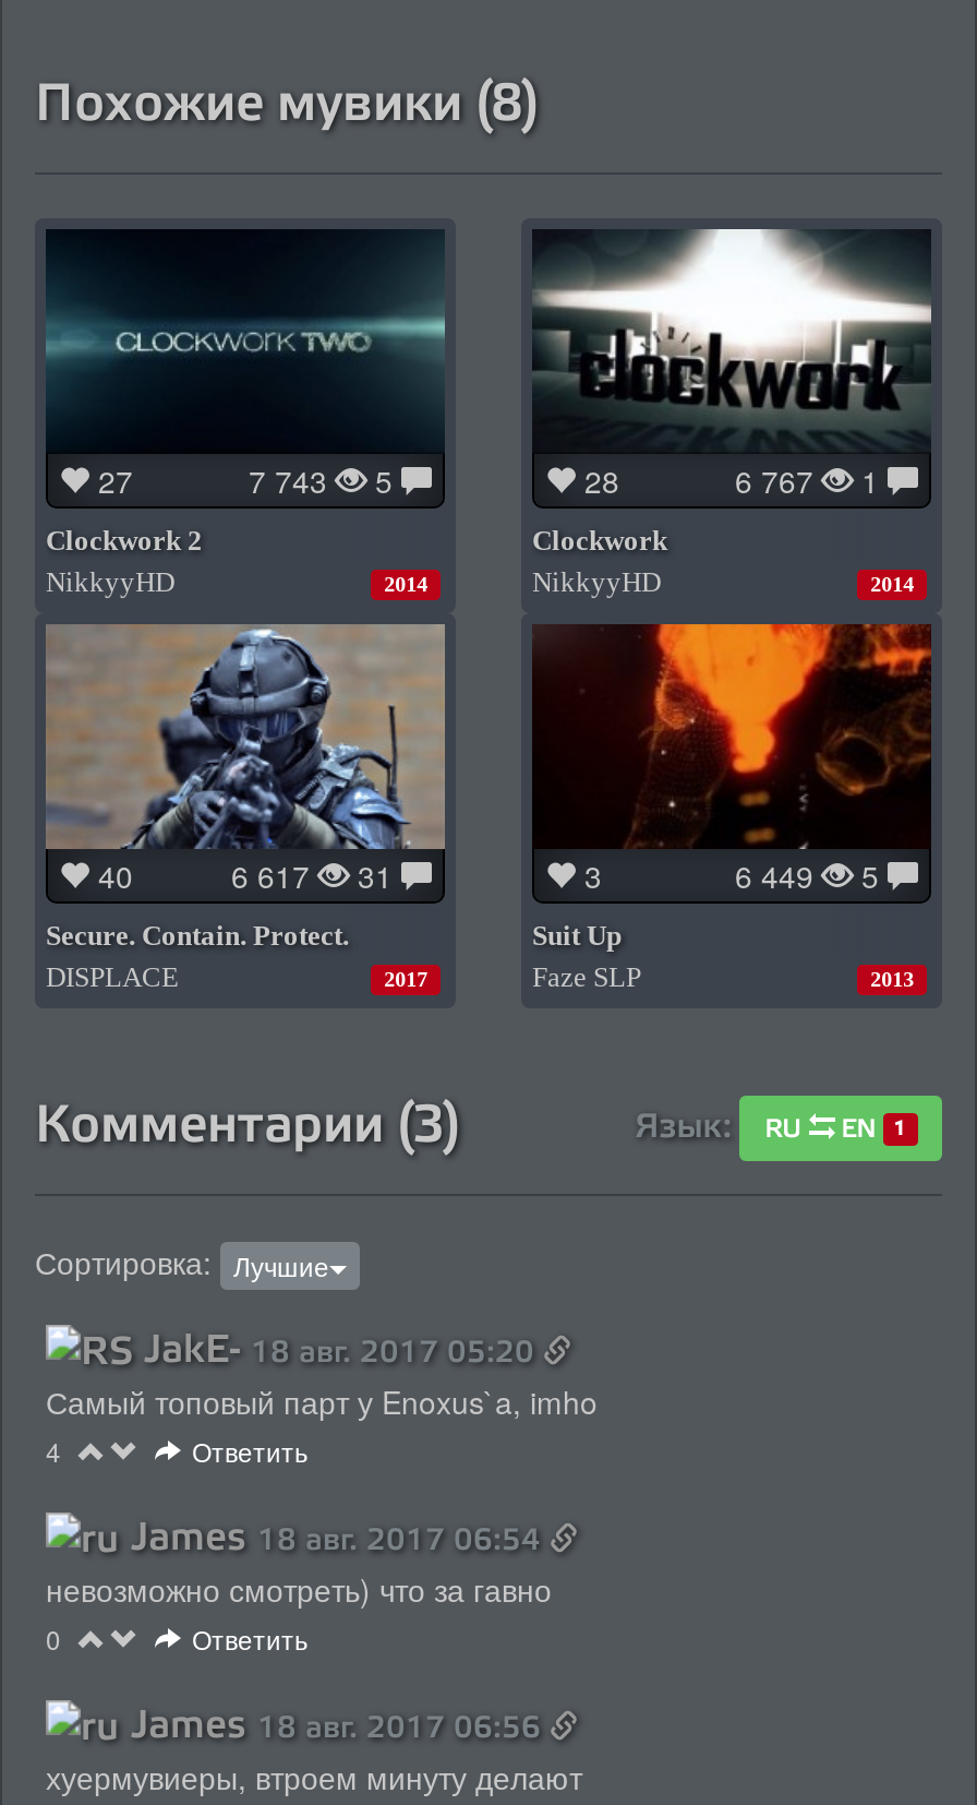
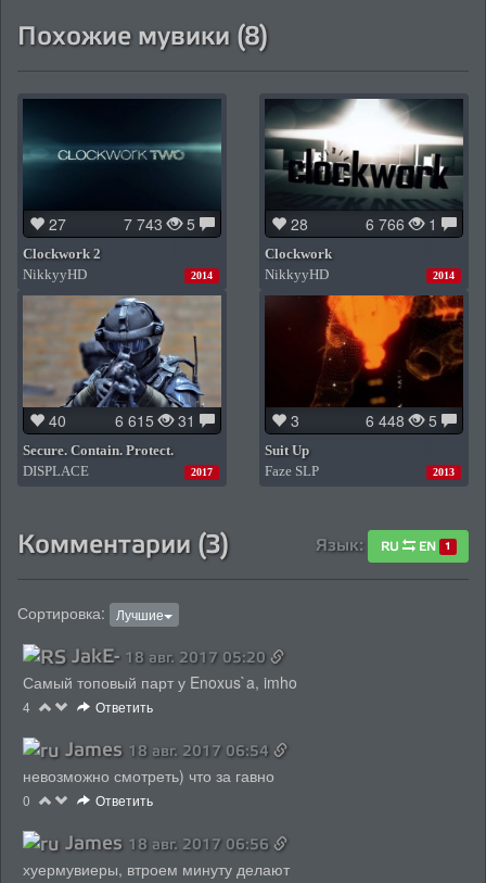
[735,458,888,502] 6 767 1 -> [366,213,442,234] 6 766 1
[231,853,401,897] 6 617 31 -> [115,409,200,431] 6 615 31
[735,853,822,897] 6 449 -> [366,409,409,431] 6 448

